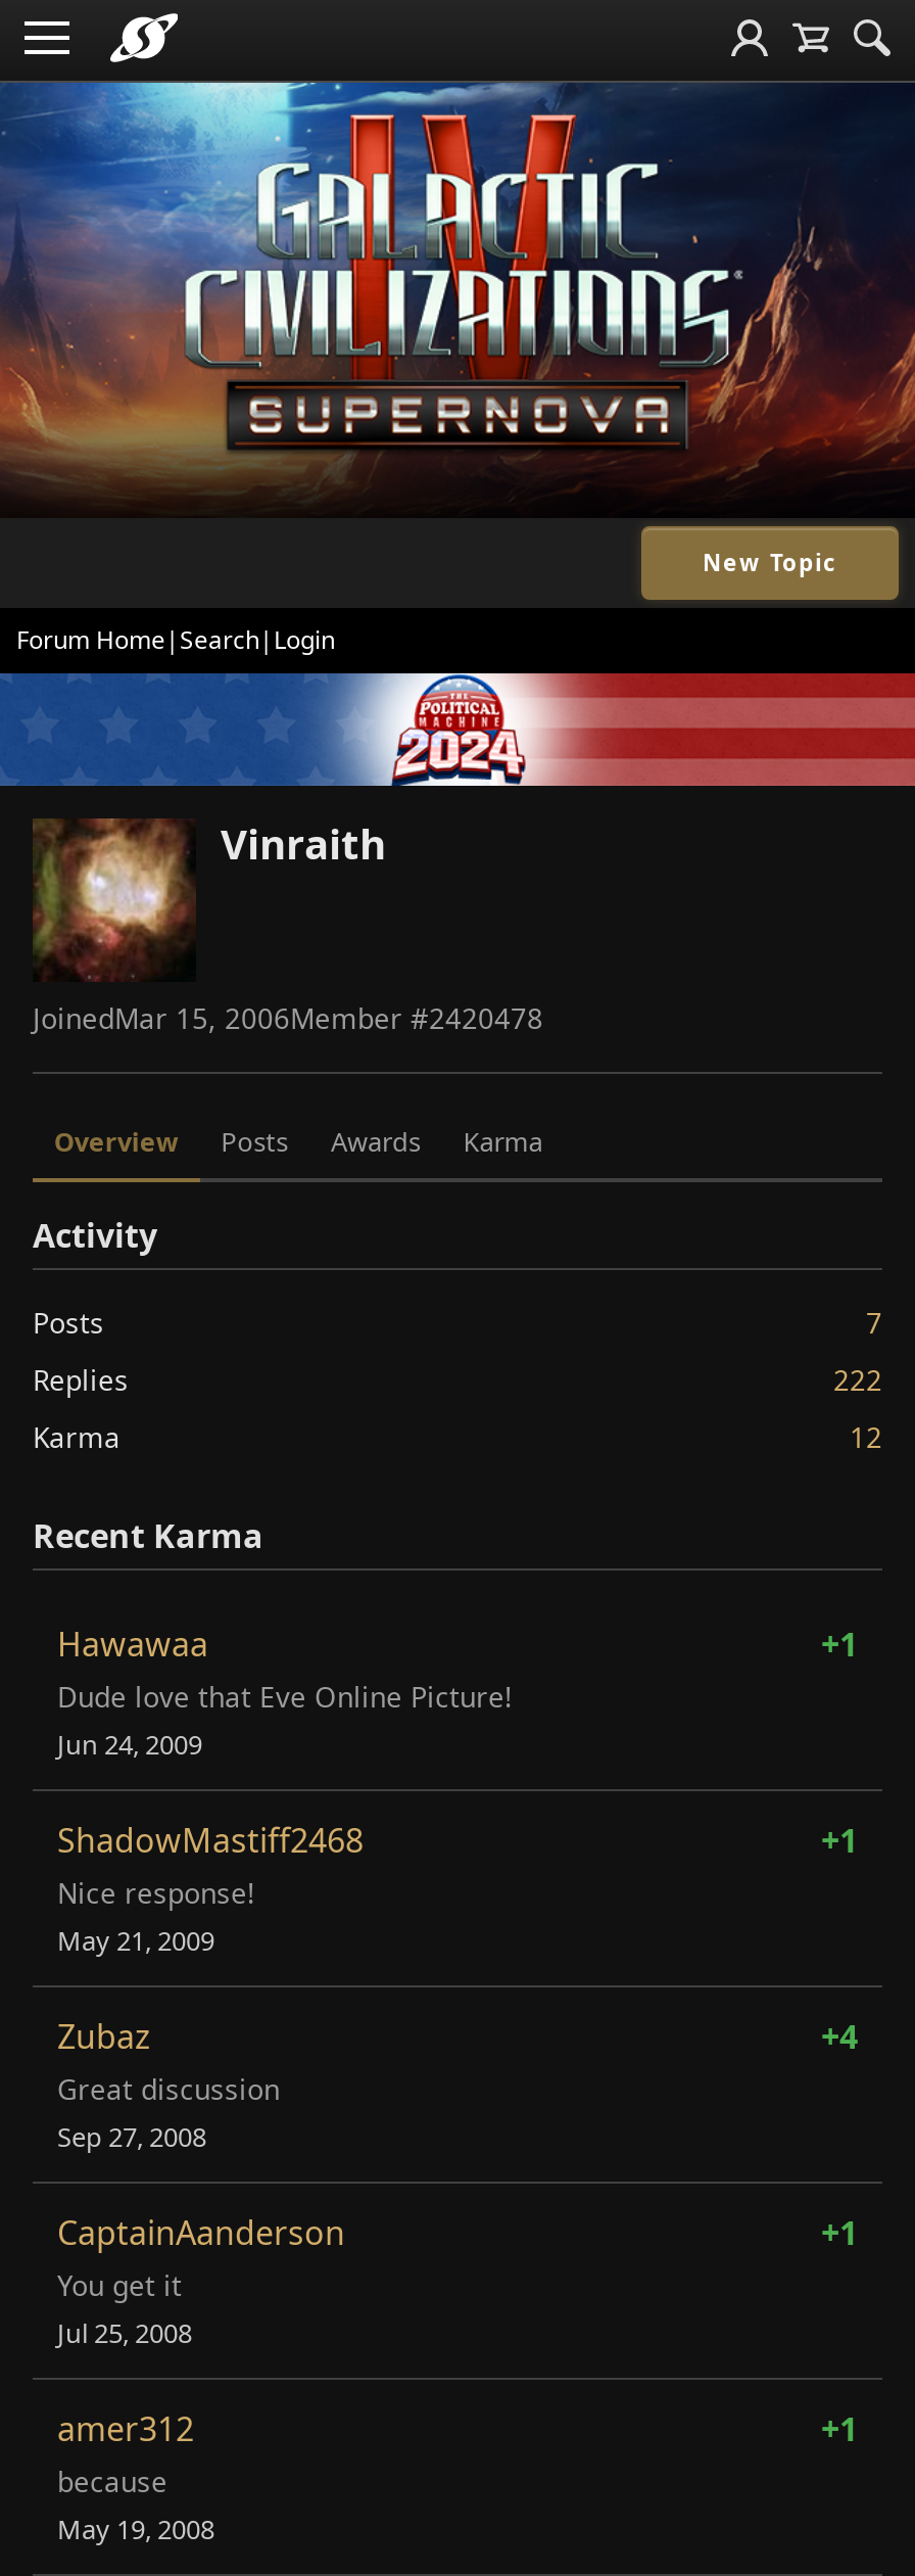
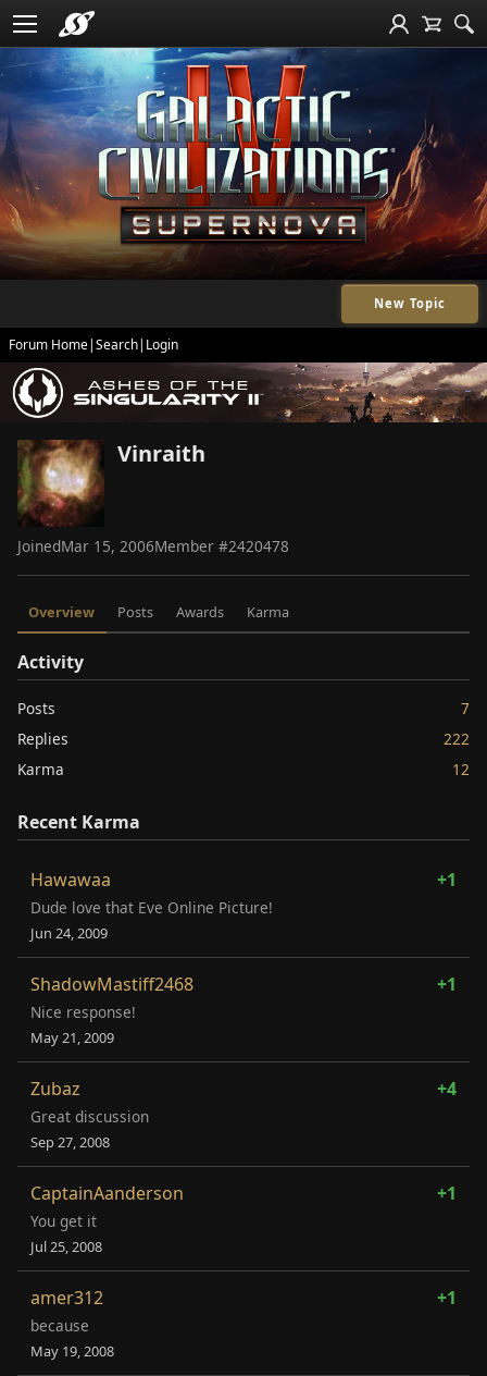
[6,671,909,788] [image] -> [3,361,484,423] [image]

